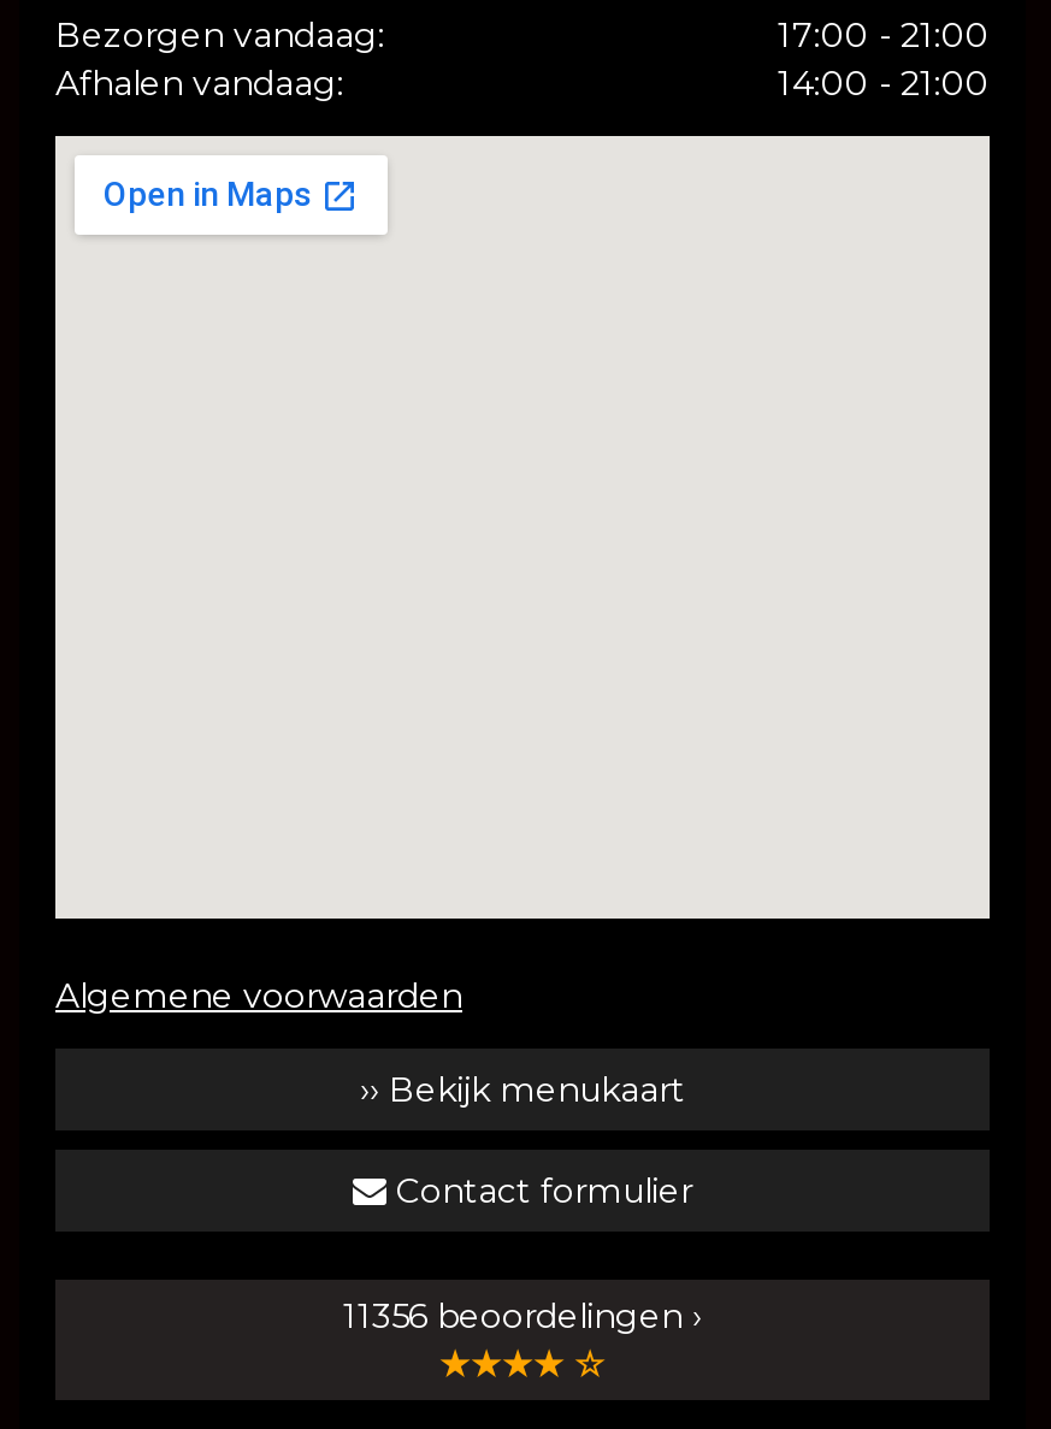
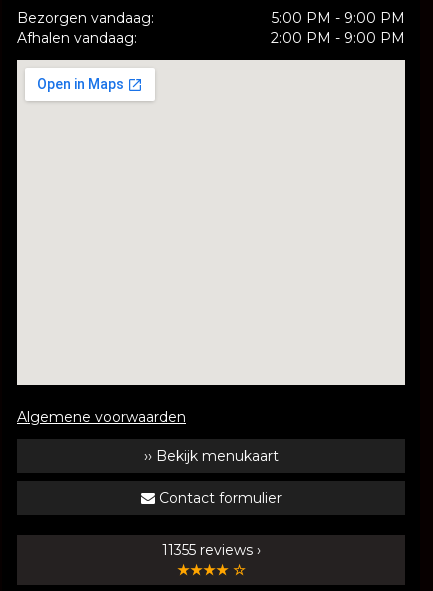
[778,13,990,57] 17:00 - 21:00 -> [272,9,405,27] 5:00 PM - 9:00 PM
[778,61,990,105] 14:00 - 21:00 -> [271,29,405,47] 2:00 PM - 9:00 PM
[343,1294,702,1338] 11356 beoordelingen › -> [161,541,260,559] 11355 reviews ›

